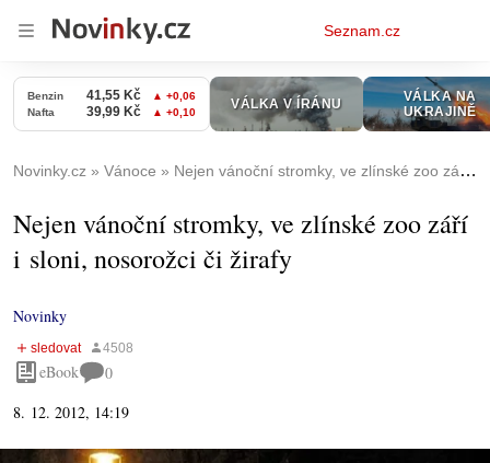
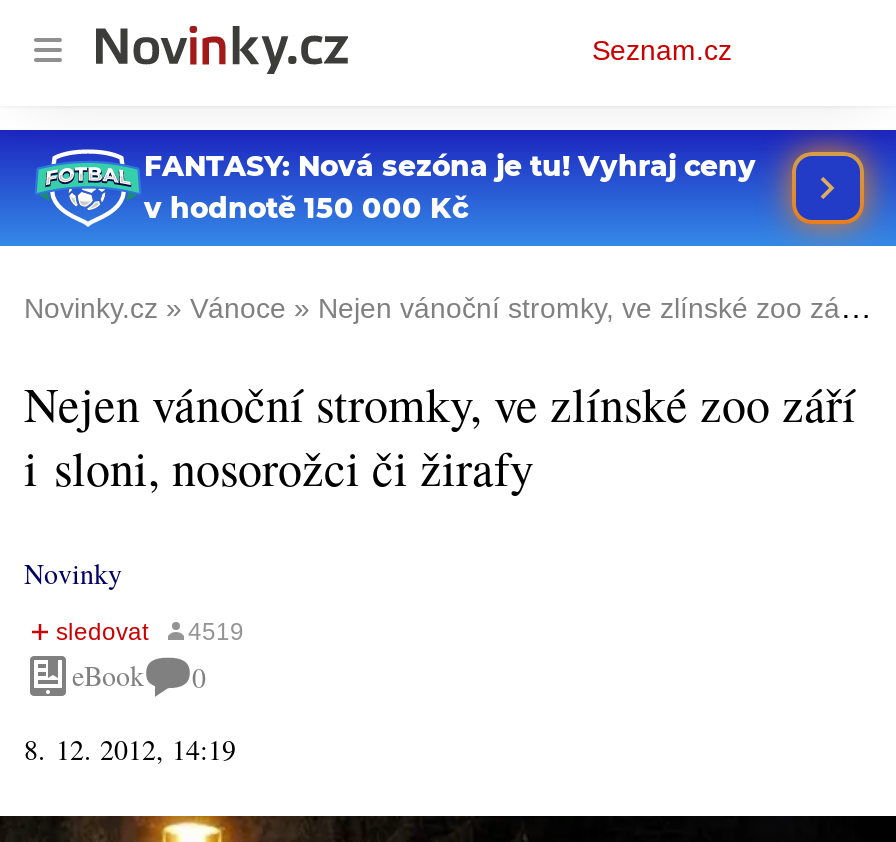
[3,74,487,137] [image] -> [6,128,890,248] [image]

